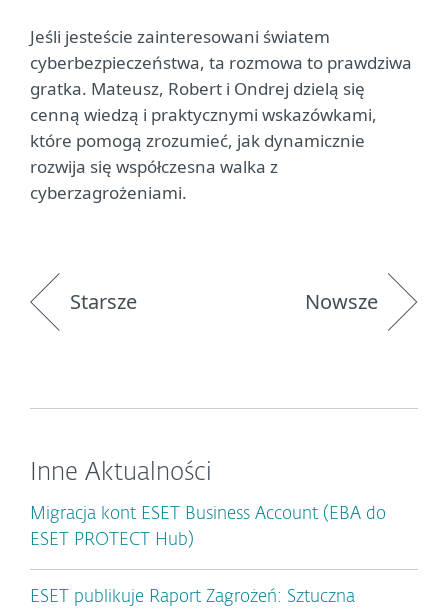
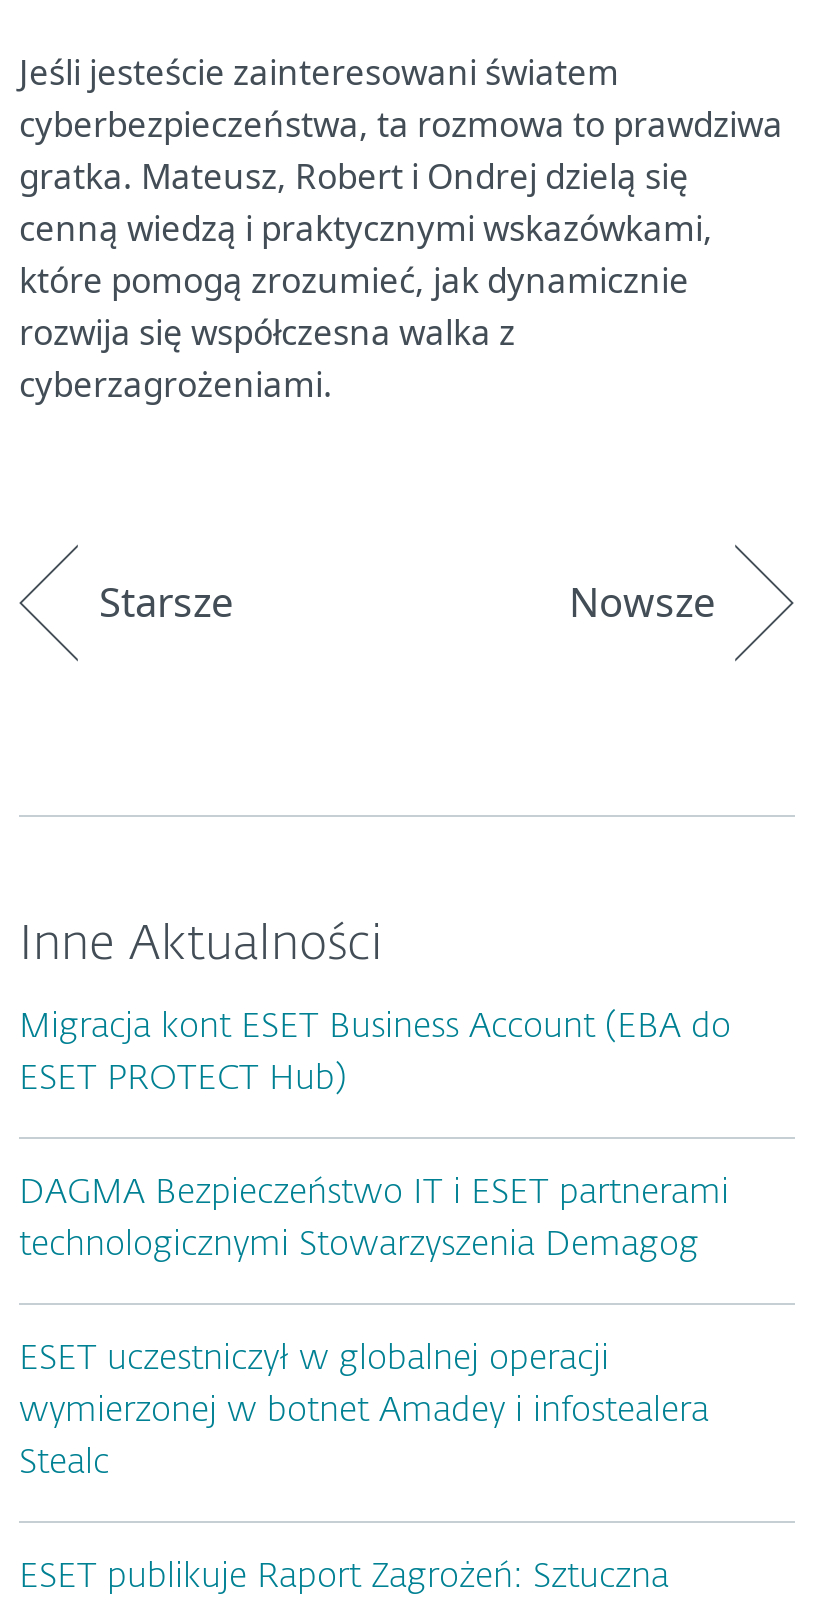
none -> [19,1177,729,1481] DAGMA Bezpieczeństwo IT i ESET partnerami | technologicznymi Stowarzyszenia Demagog | ESET uczestniczył w globalnej operacji | wymierzonej w botnet Amadey i infostealera | Stealc

